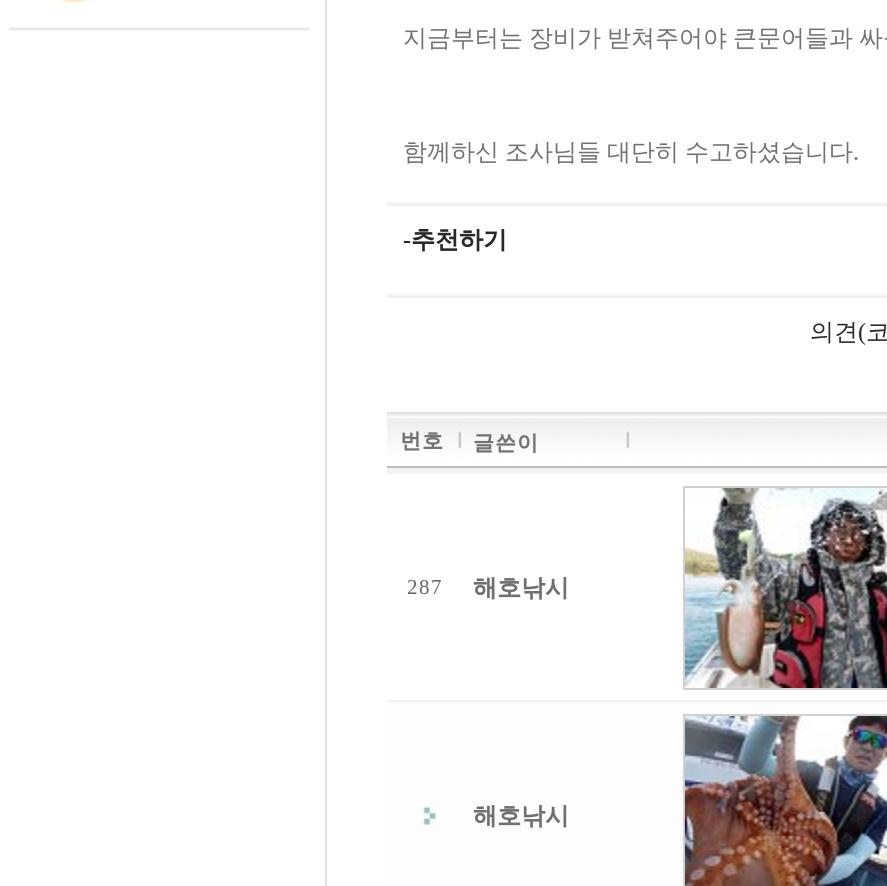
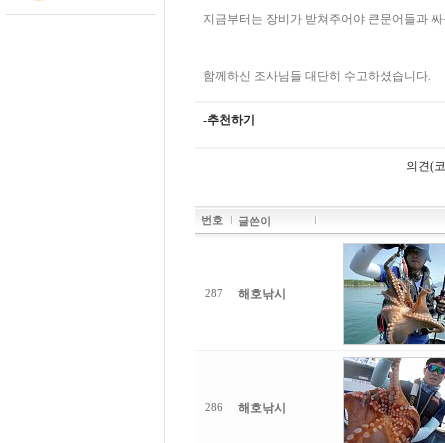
[685,488,881,690] [image] -> [343,243,442,345] [image]
none -> [205,402,223,413] 286

